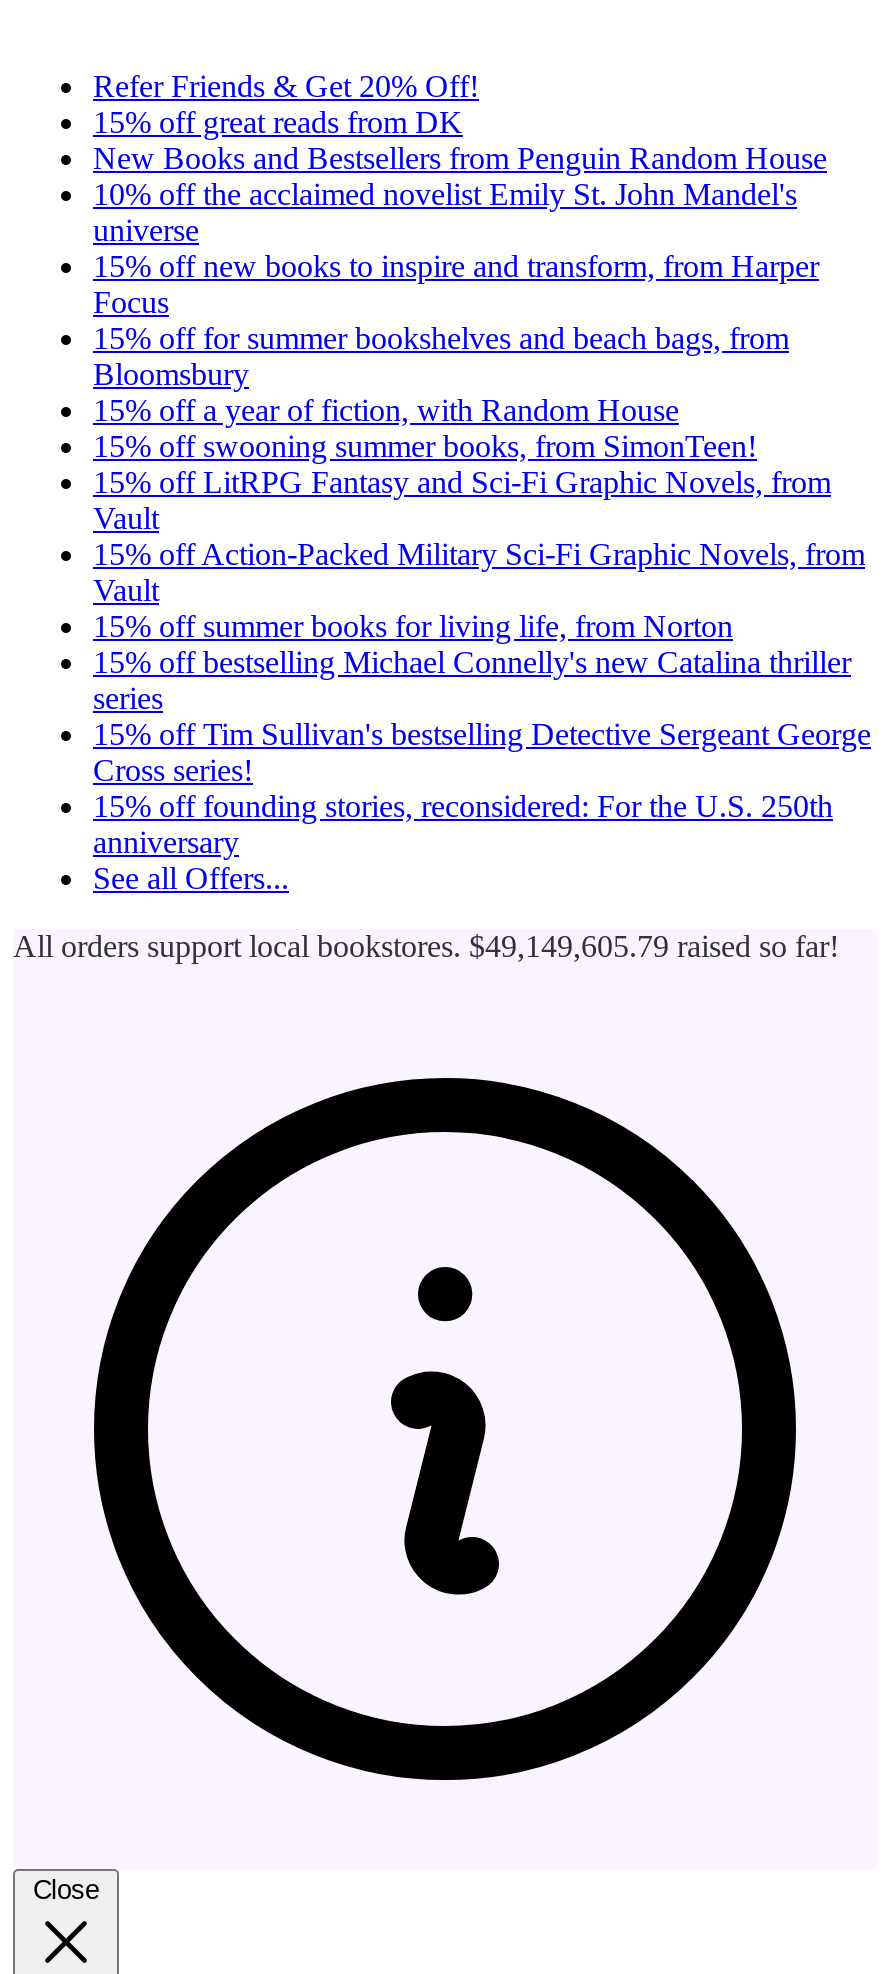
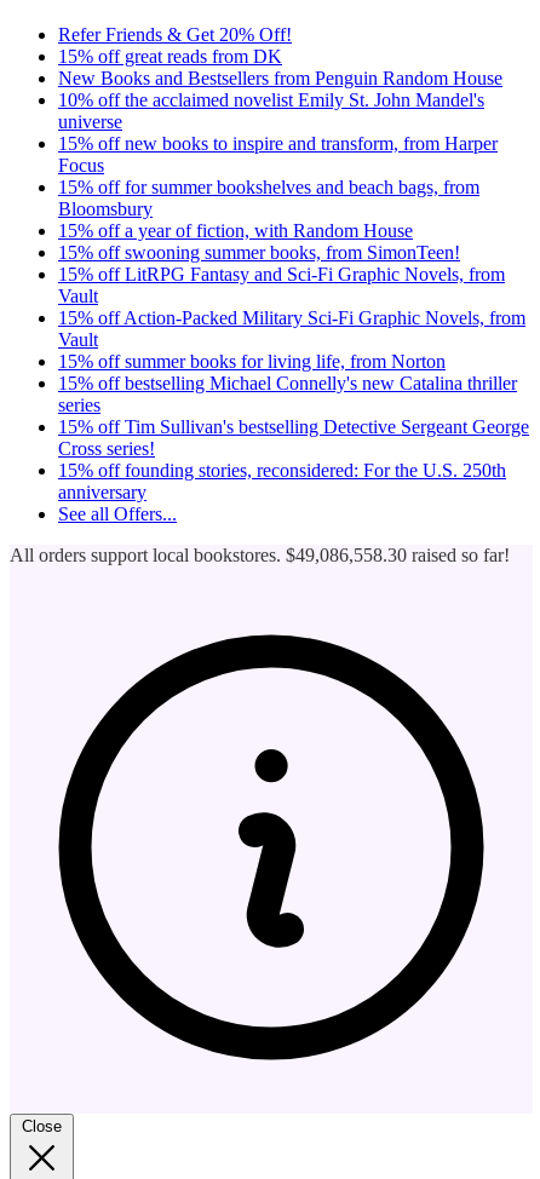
[13,929,839,963] All orders support local bookstores. $49,149,605.79 raised so far! -> [10,545,510,565] All orders support local bookstores. $49,086,558.30 raised so far!

